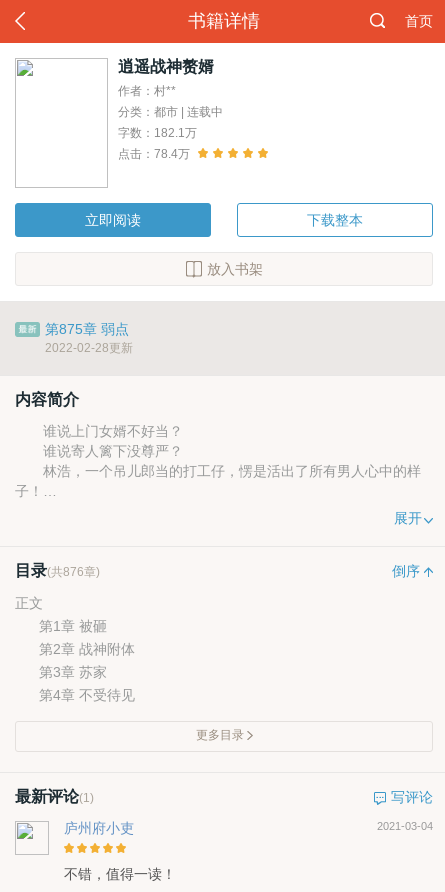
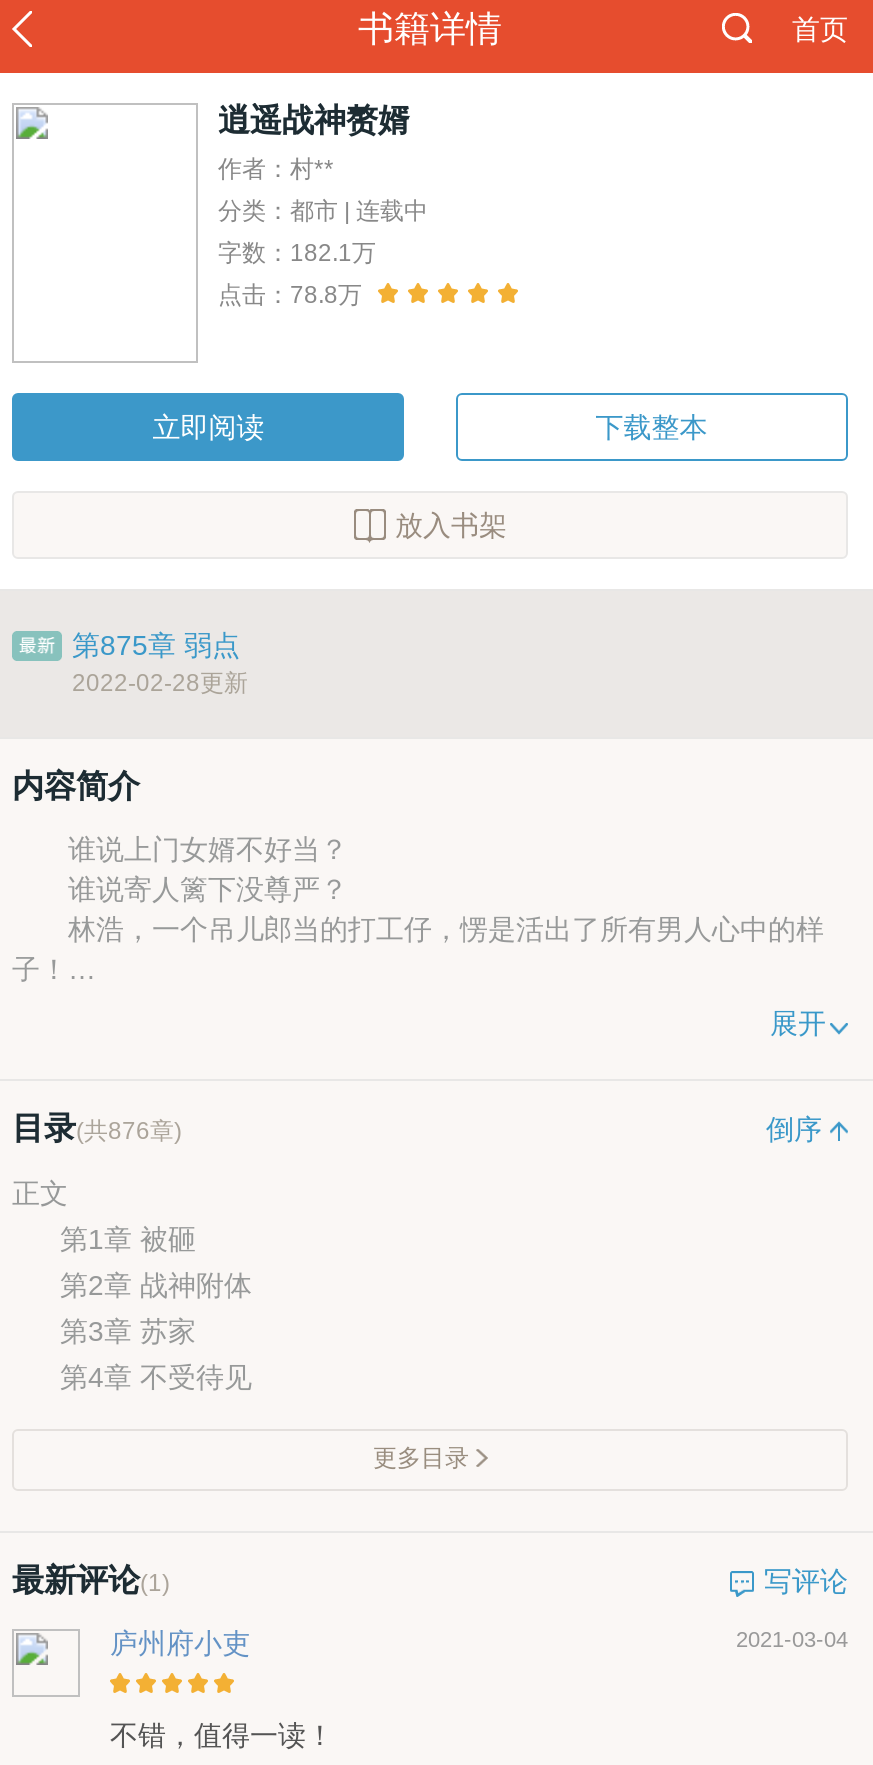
[118,147,193,161] 点击：78.4万 -> [218,281,368,309] 点击：78.8万

